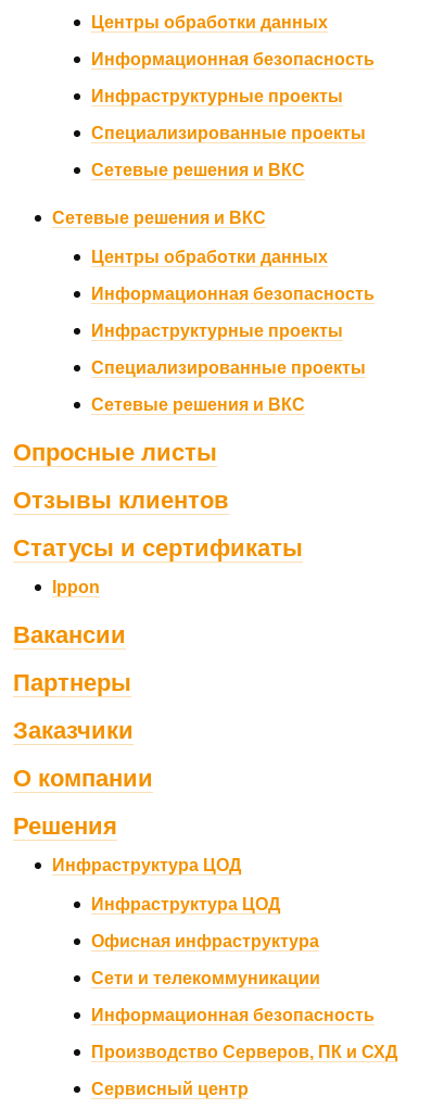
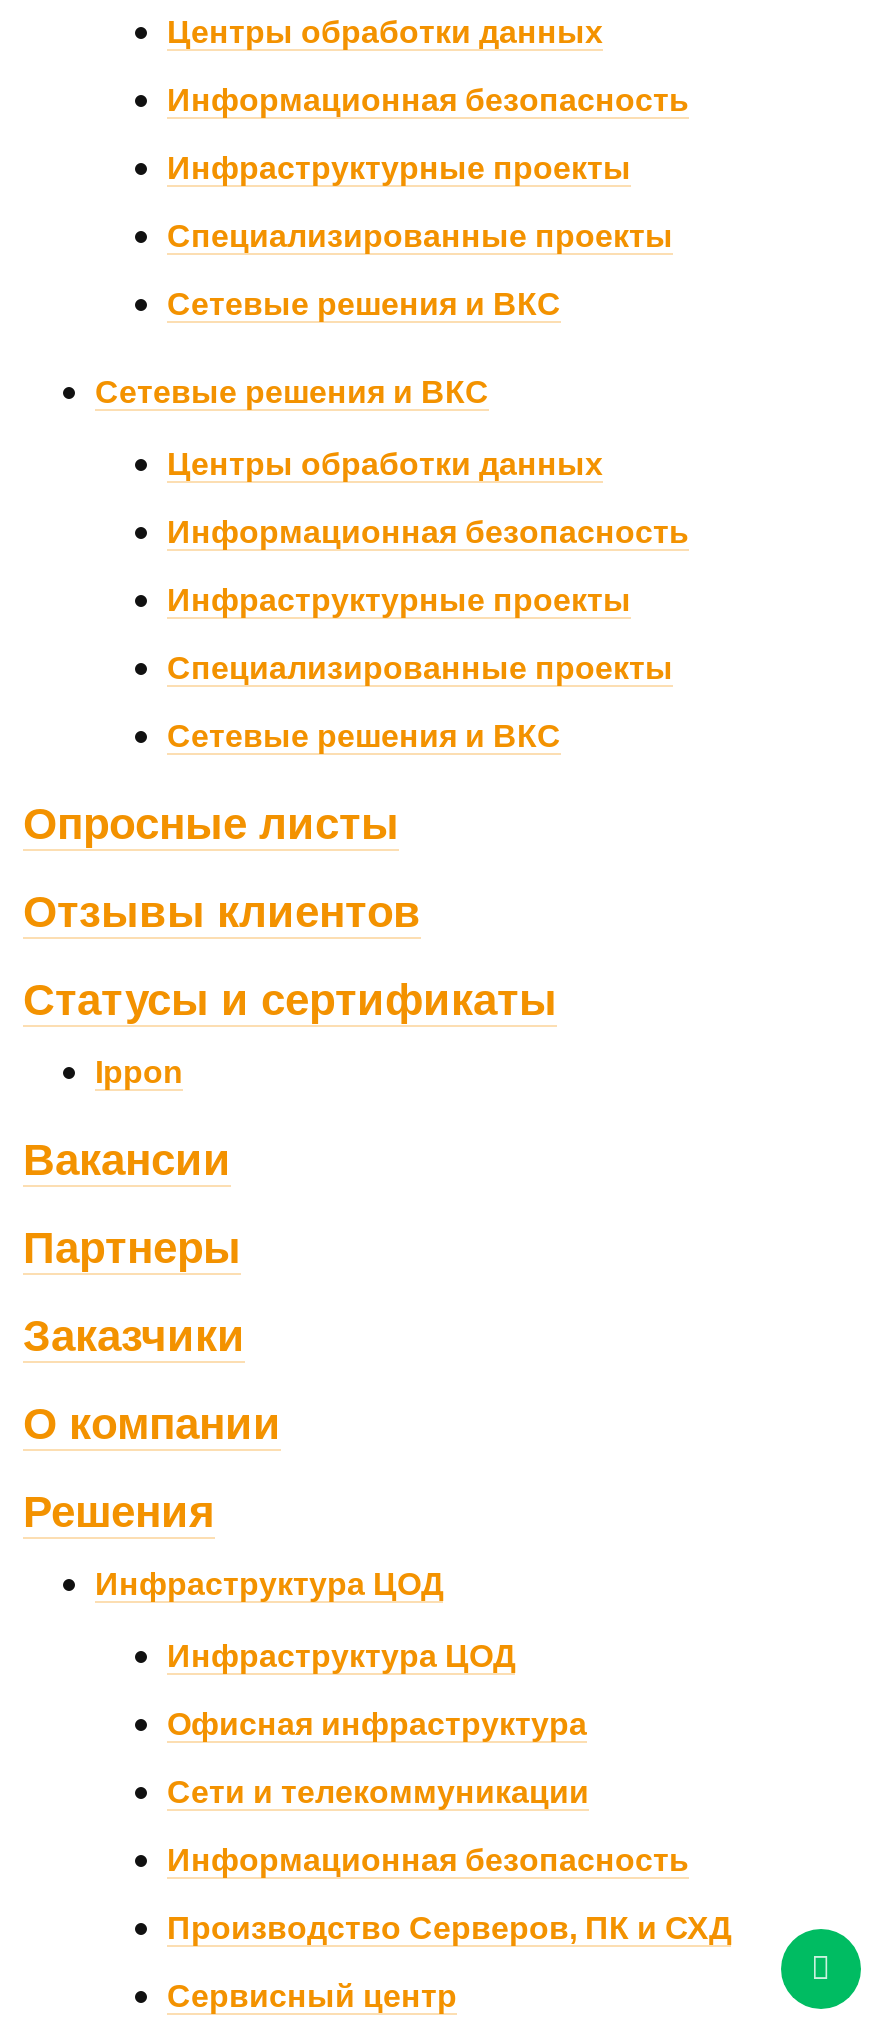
none -> [779,1927,863,2011] [image]

